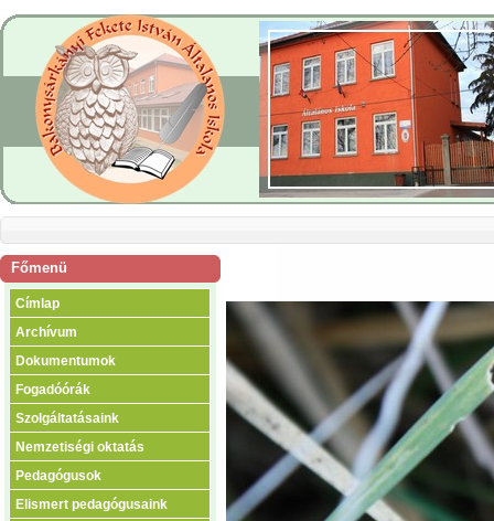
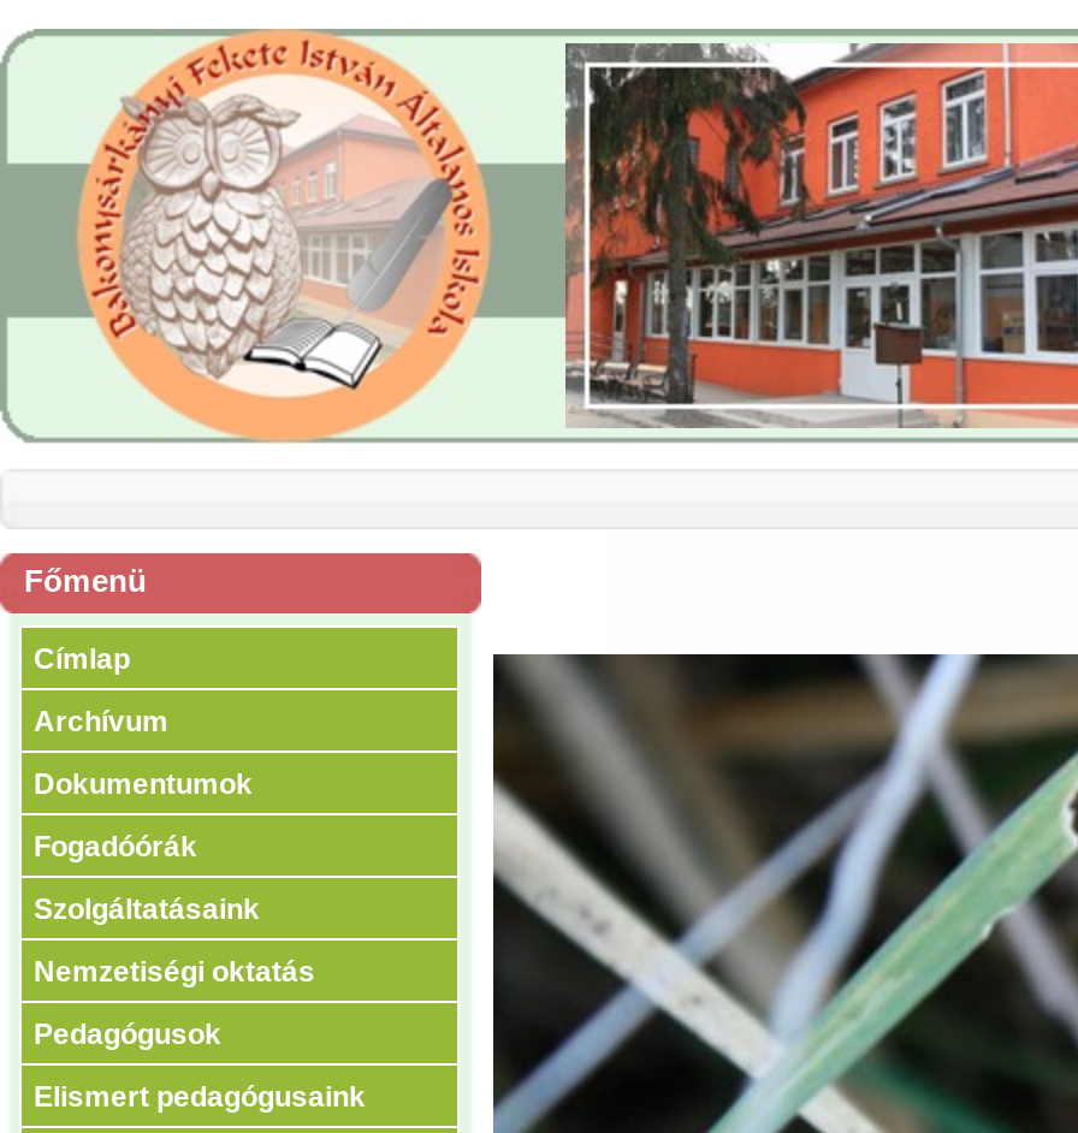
[259,20,491,198] [image] -> [563,41,1071,428] [image]

